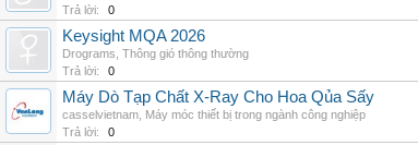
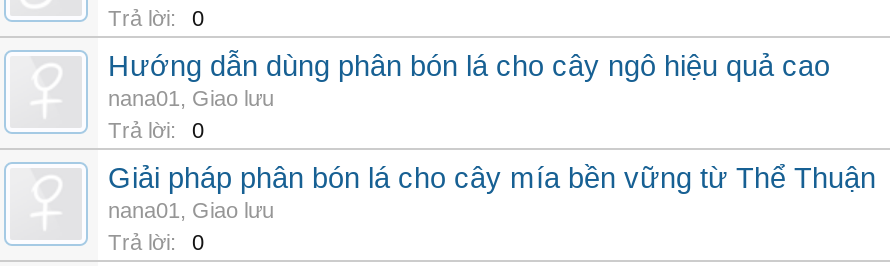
[62,27,249,60] Keysight MQA 2026 | Drograms, Thông gió thông thường -> [108,50,830,110] Hướng dẫn dùng phân bón lá cho cây ngô hiệu quả cao | nana01, Giao lưu
[10,92,47,131] [image] -> none
[62,88,374,121] Máy Dò Tạp Chất X-Ray Cho Hoa Qủa Sấy | casselvietnam, Máy móc thiết bị trong ngành công nghiệp -> [108,162,876,222] Giải pháp phân bón lá cho cây mía bền vững từ Thể Thuận | nana01, Giao lưu

